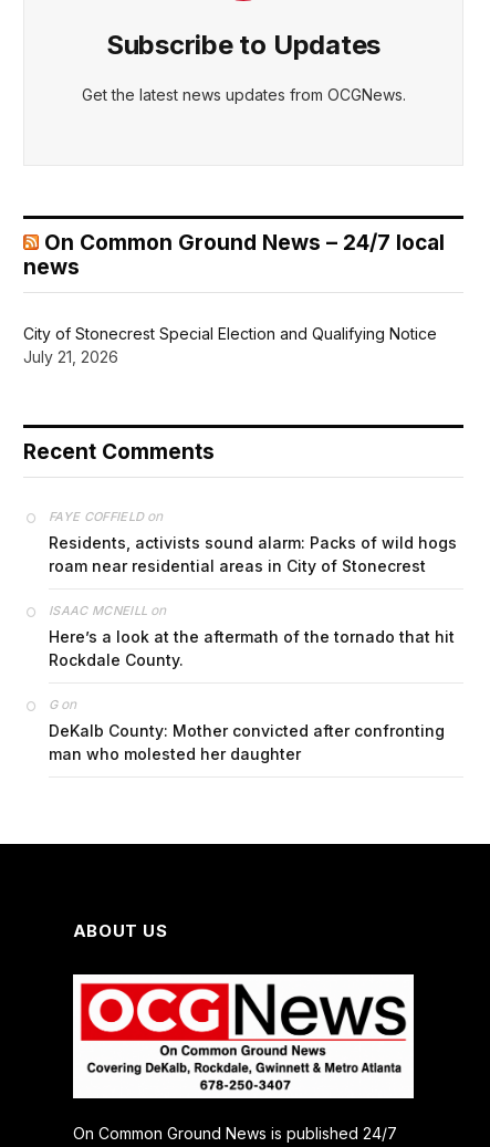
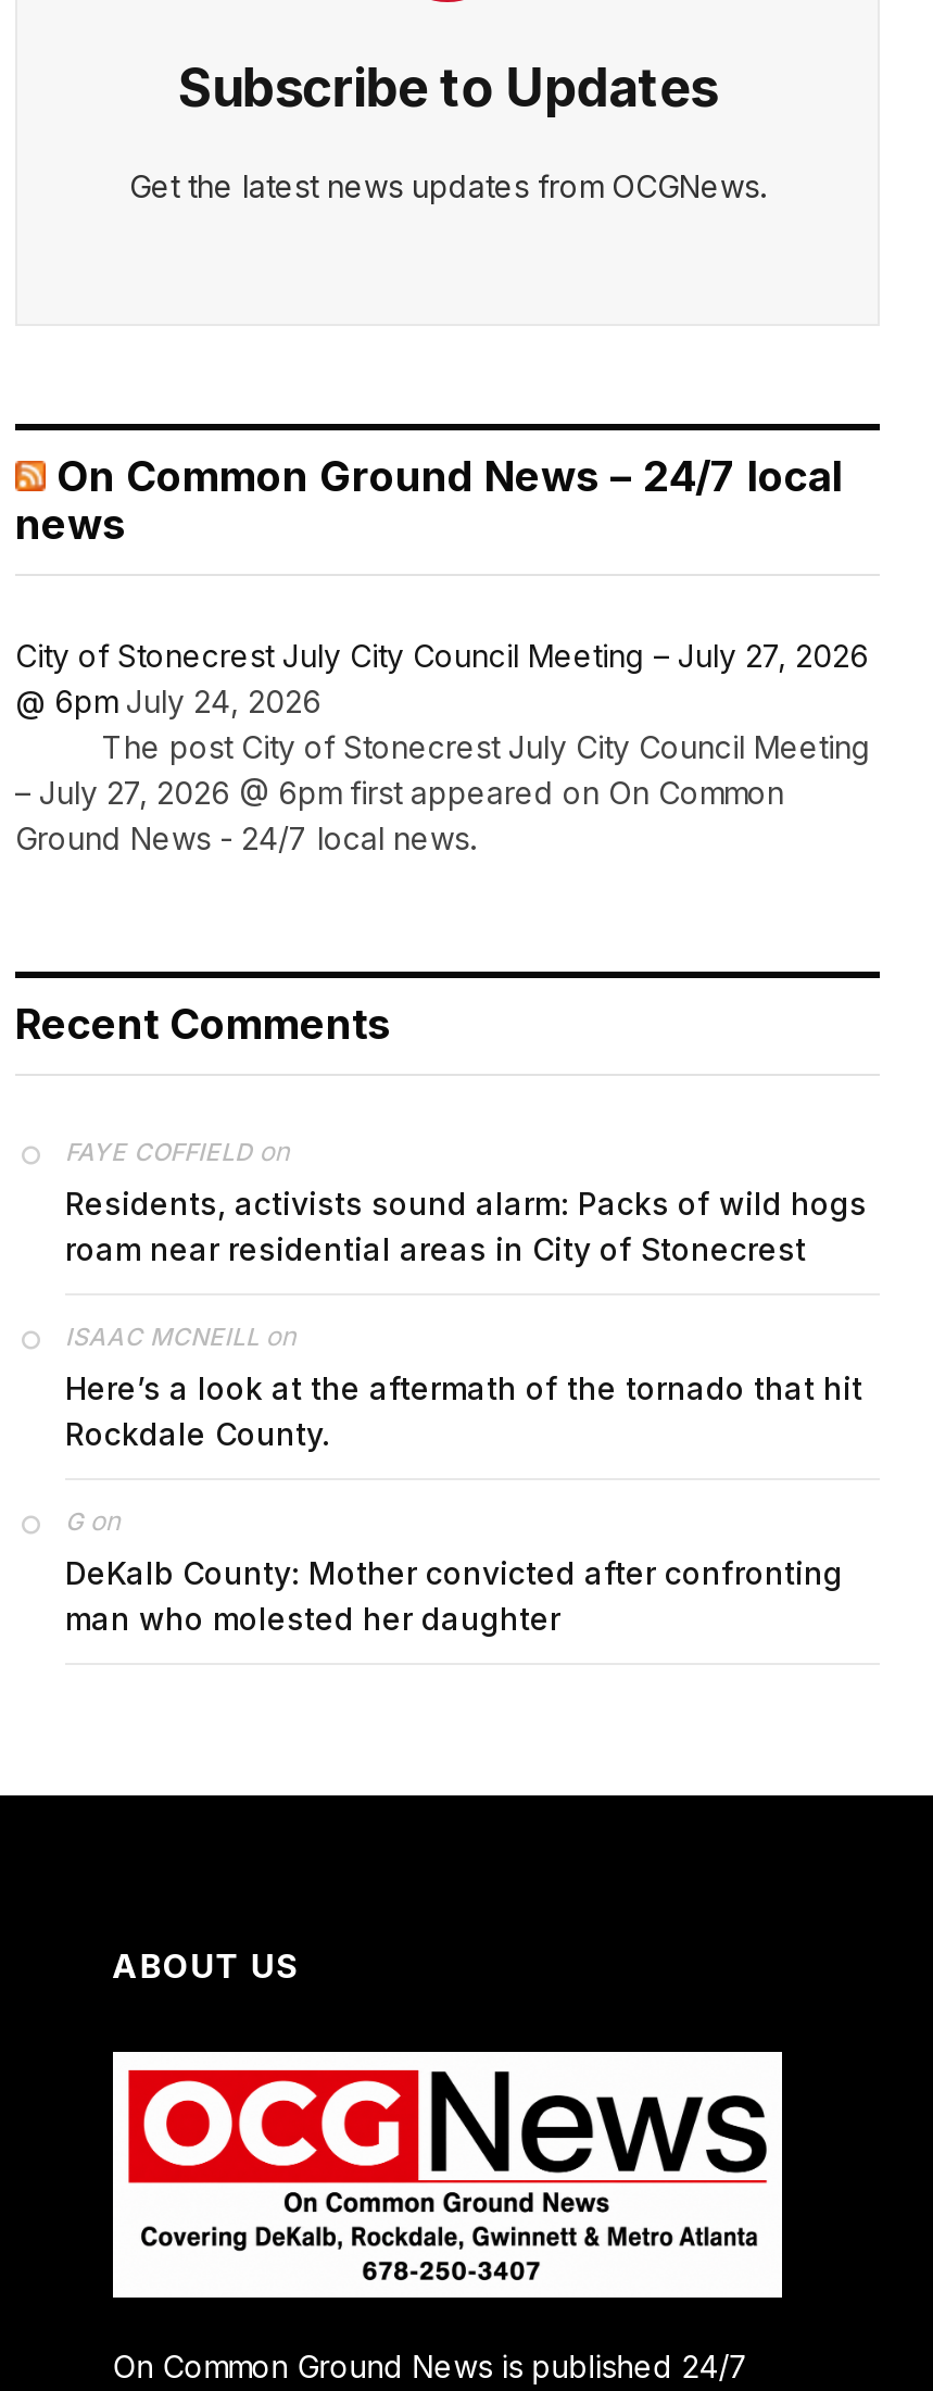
[23,324,437,366] City of Stonecrest Special Election and Qualifying Notice | July 21, 2026 -> [15,637,871,857] City of Stonecrest July City Council Meeting – July 27, 2026 | @ 6pm July 24, 2026 | The post City of Stonecrest July City Council Meeting | – July 27, 2026 @ 6pm first appeared on On Common | Ground News - 24/7 local news.

